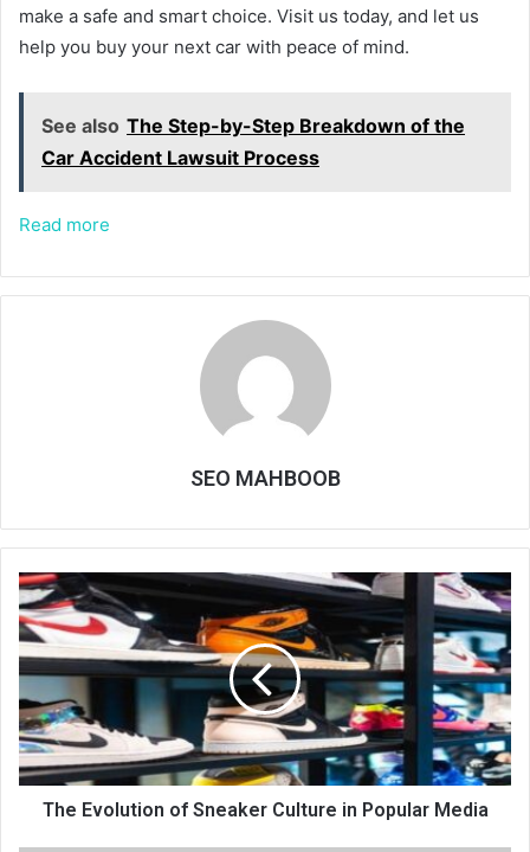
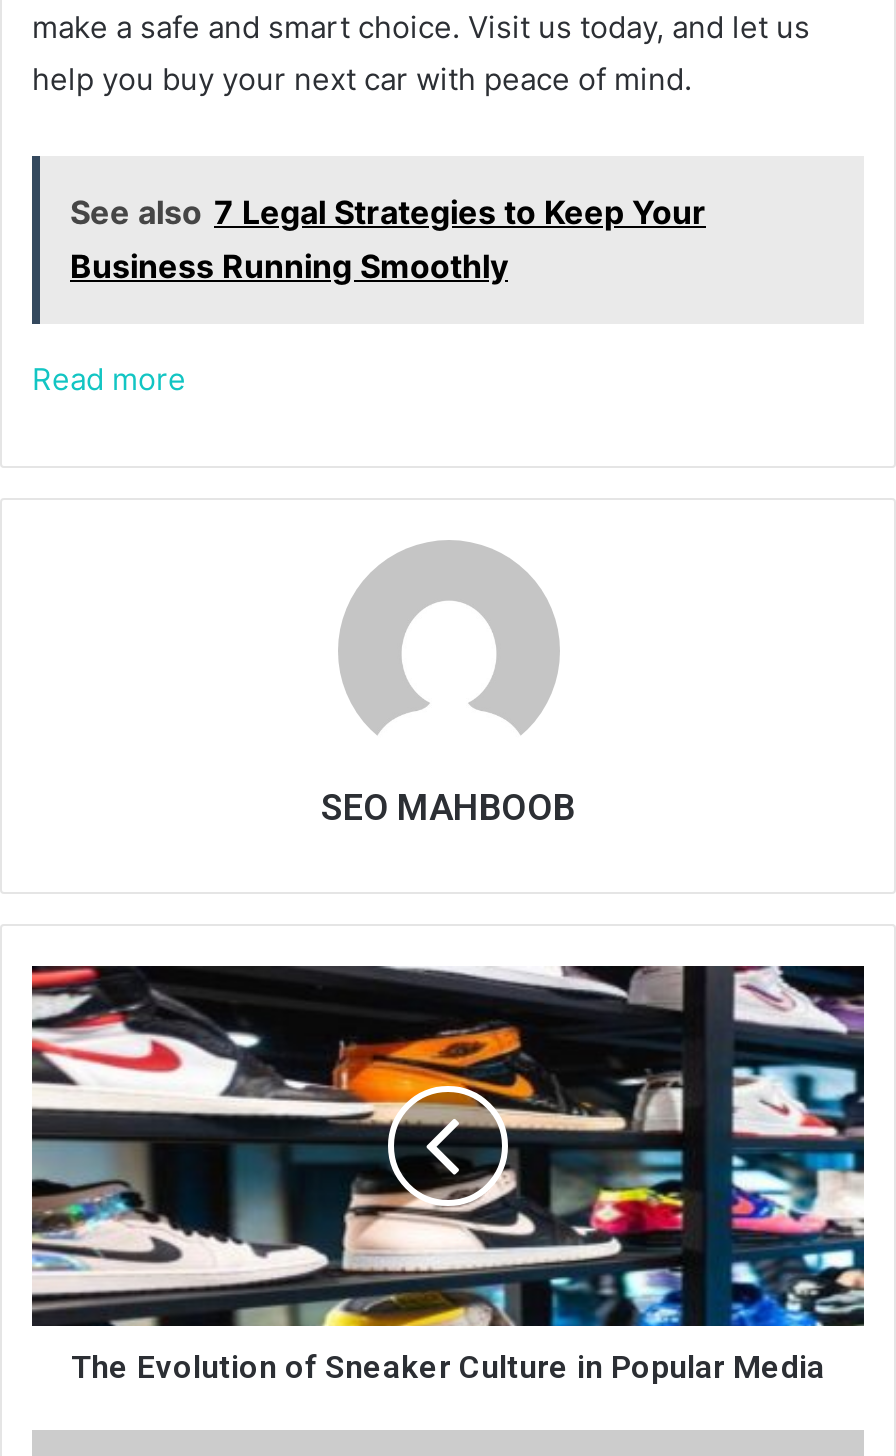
[41,113,465,169] See also The Step-by-Step Breakdown of the | Car Accident Lawsuit Process -> [70,191,706,285] See also 7 Legal Strategies to Keep Your | Business Running Smoothly

